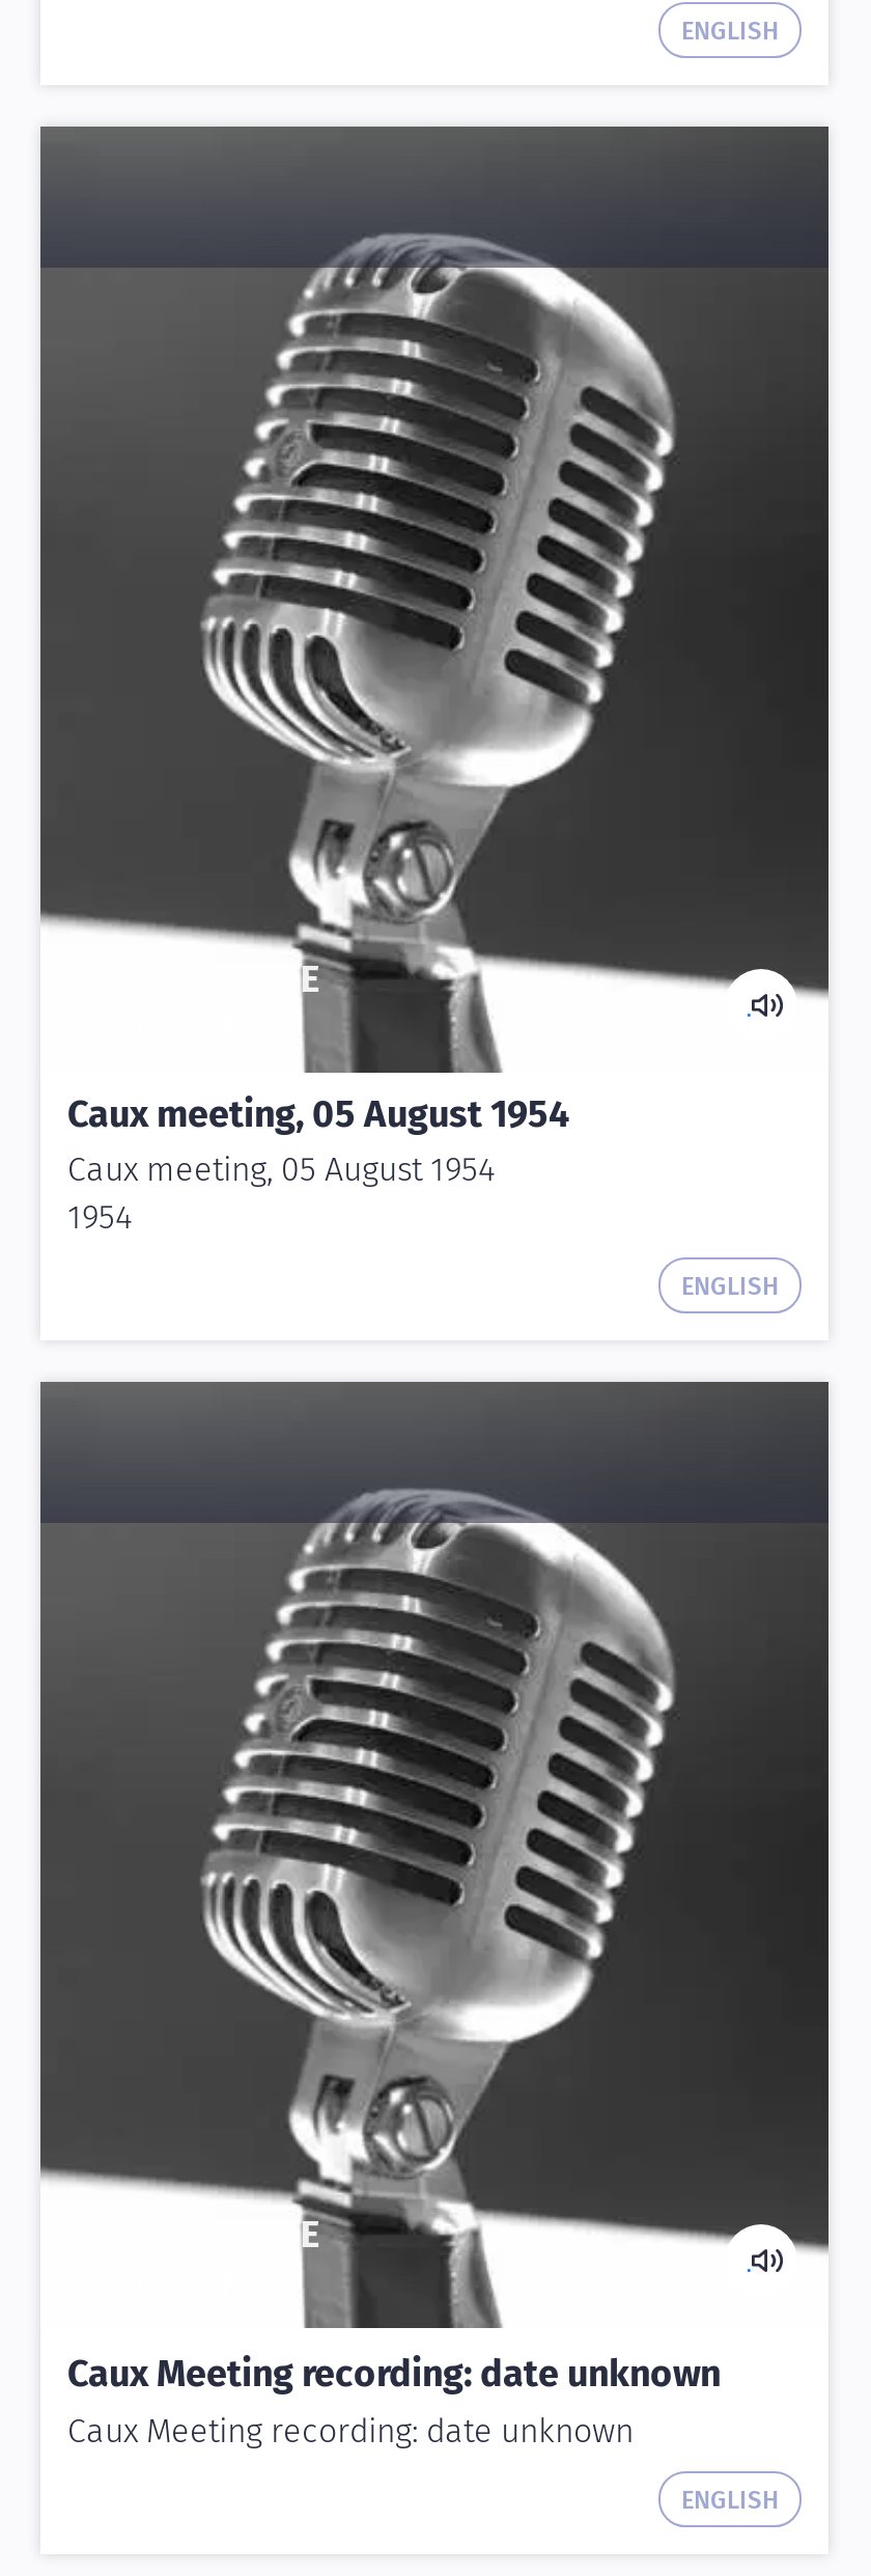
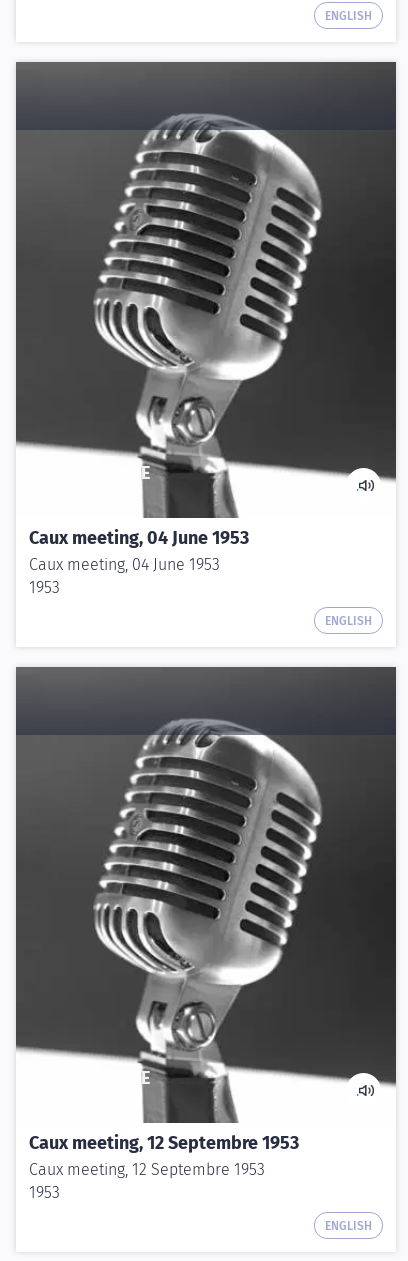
[67,1091,569,1137] Caux meeting, 05 August 1954 -> [29,527,249,549] Caux meeting, 04 June 1953
[67,1149,495,1189] Caux meeting, 05 August 1954 -> [29,555,220,574] Caux meeting, 04 June 1953
[67,1197,132,1237] 1954 -> [29,578,60,597] 1953
[67,2350,721,2450] Caux Meeting recording: date unknown | Caux Meeting recording: date unknown -> [29,1132,299,1202] Caux meeting, 12 Septembre 1953 | Caux meeting, 12 Septembre 1953 | 1953

